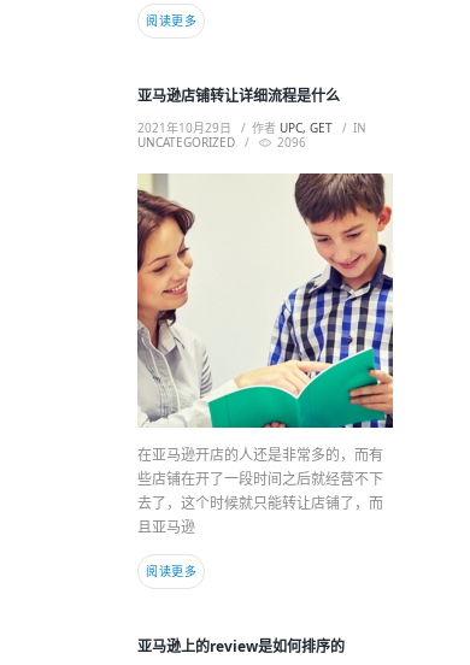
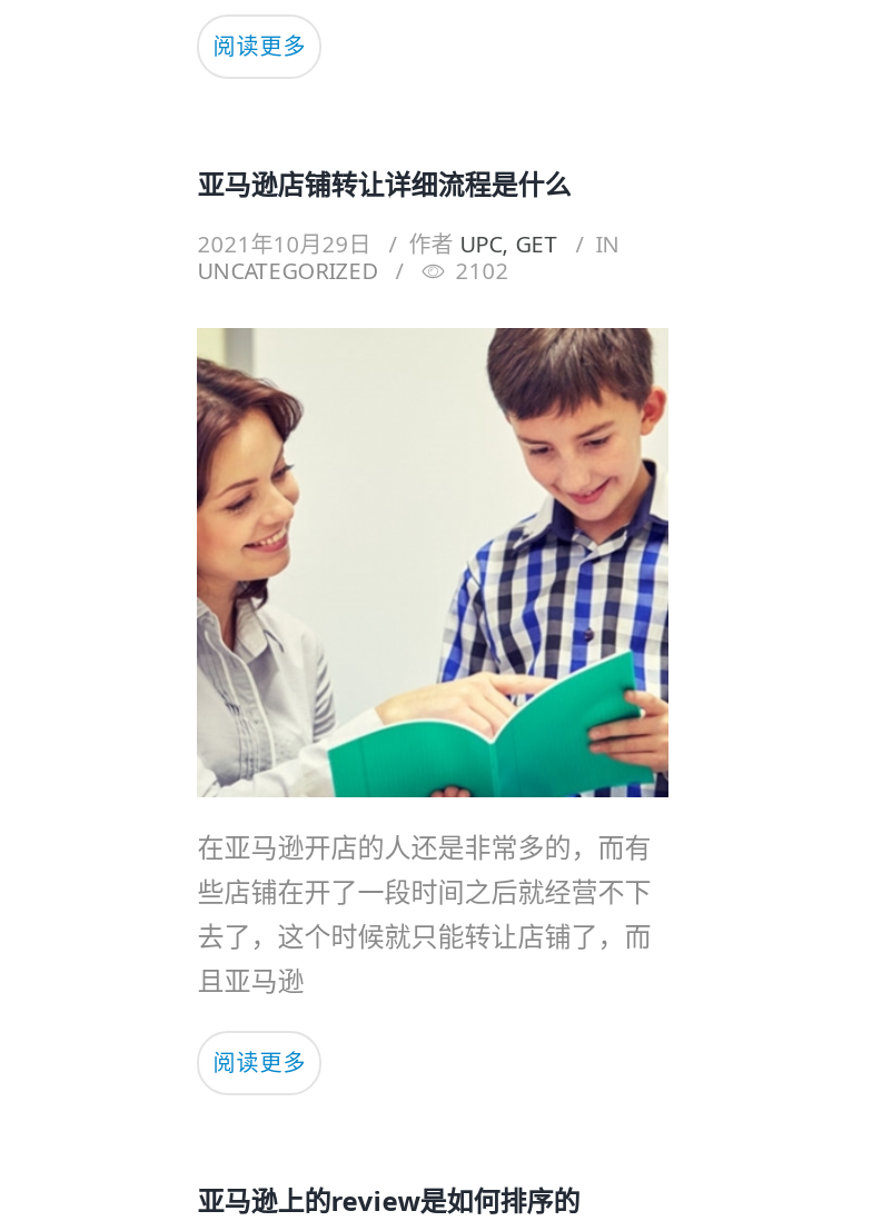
[277,133,306,150] 2096 -> [455,254,509,285] 2102

